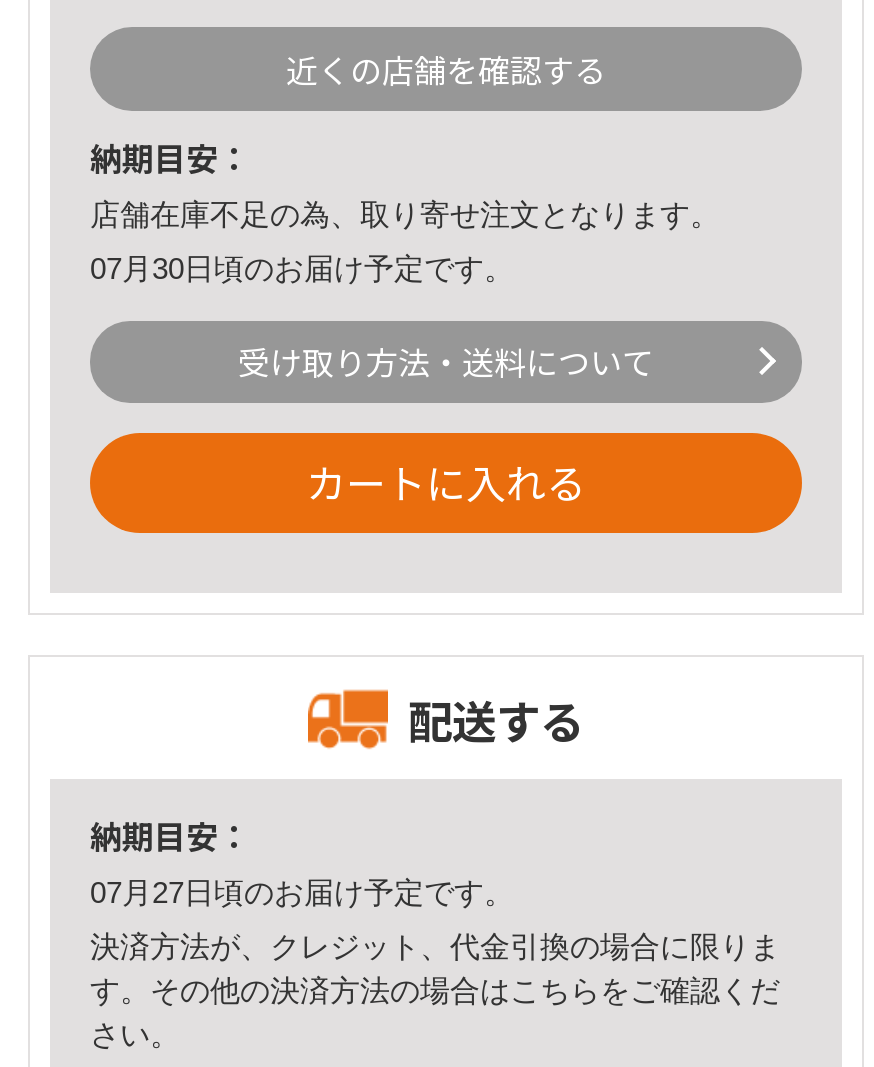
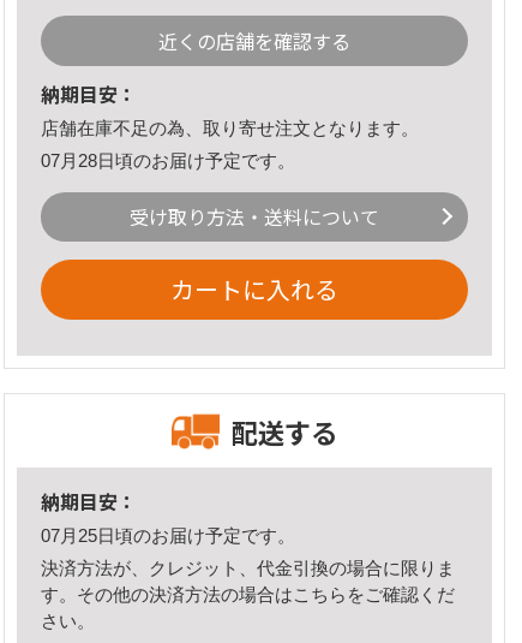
[90,250,514,284] 07月30日頃のお届け予定です。 -> [41,150,295,170] 07月28日頃のお届け予定です。
[90,875,514,909] 07月27日頃のお届け予定です。 -> [41,525,295,546] 07月25日頃のお届け予定です。

